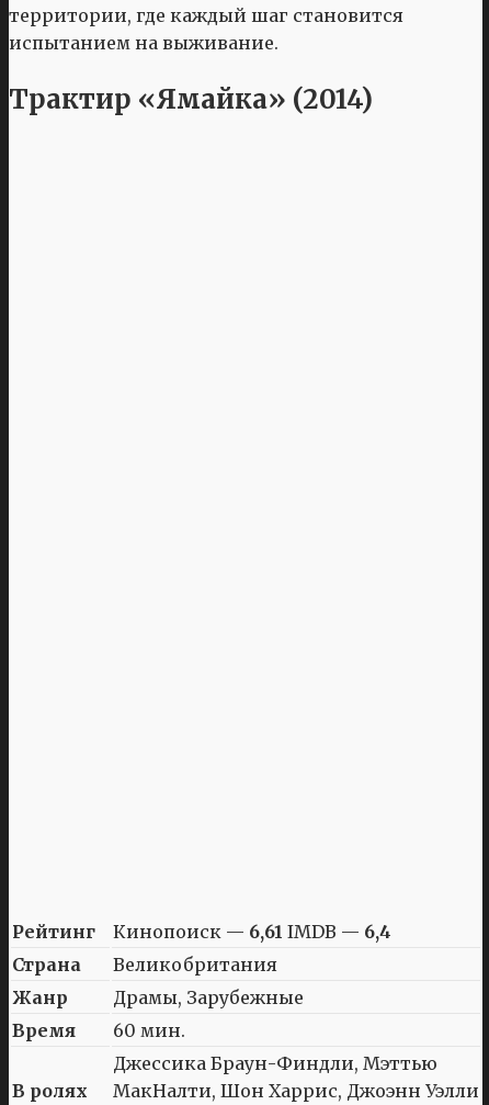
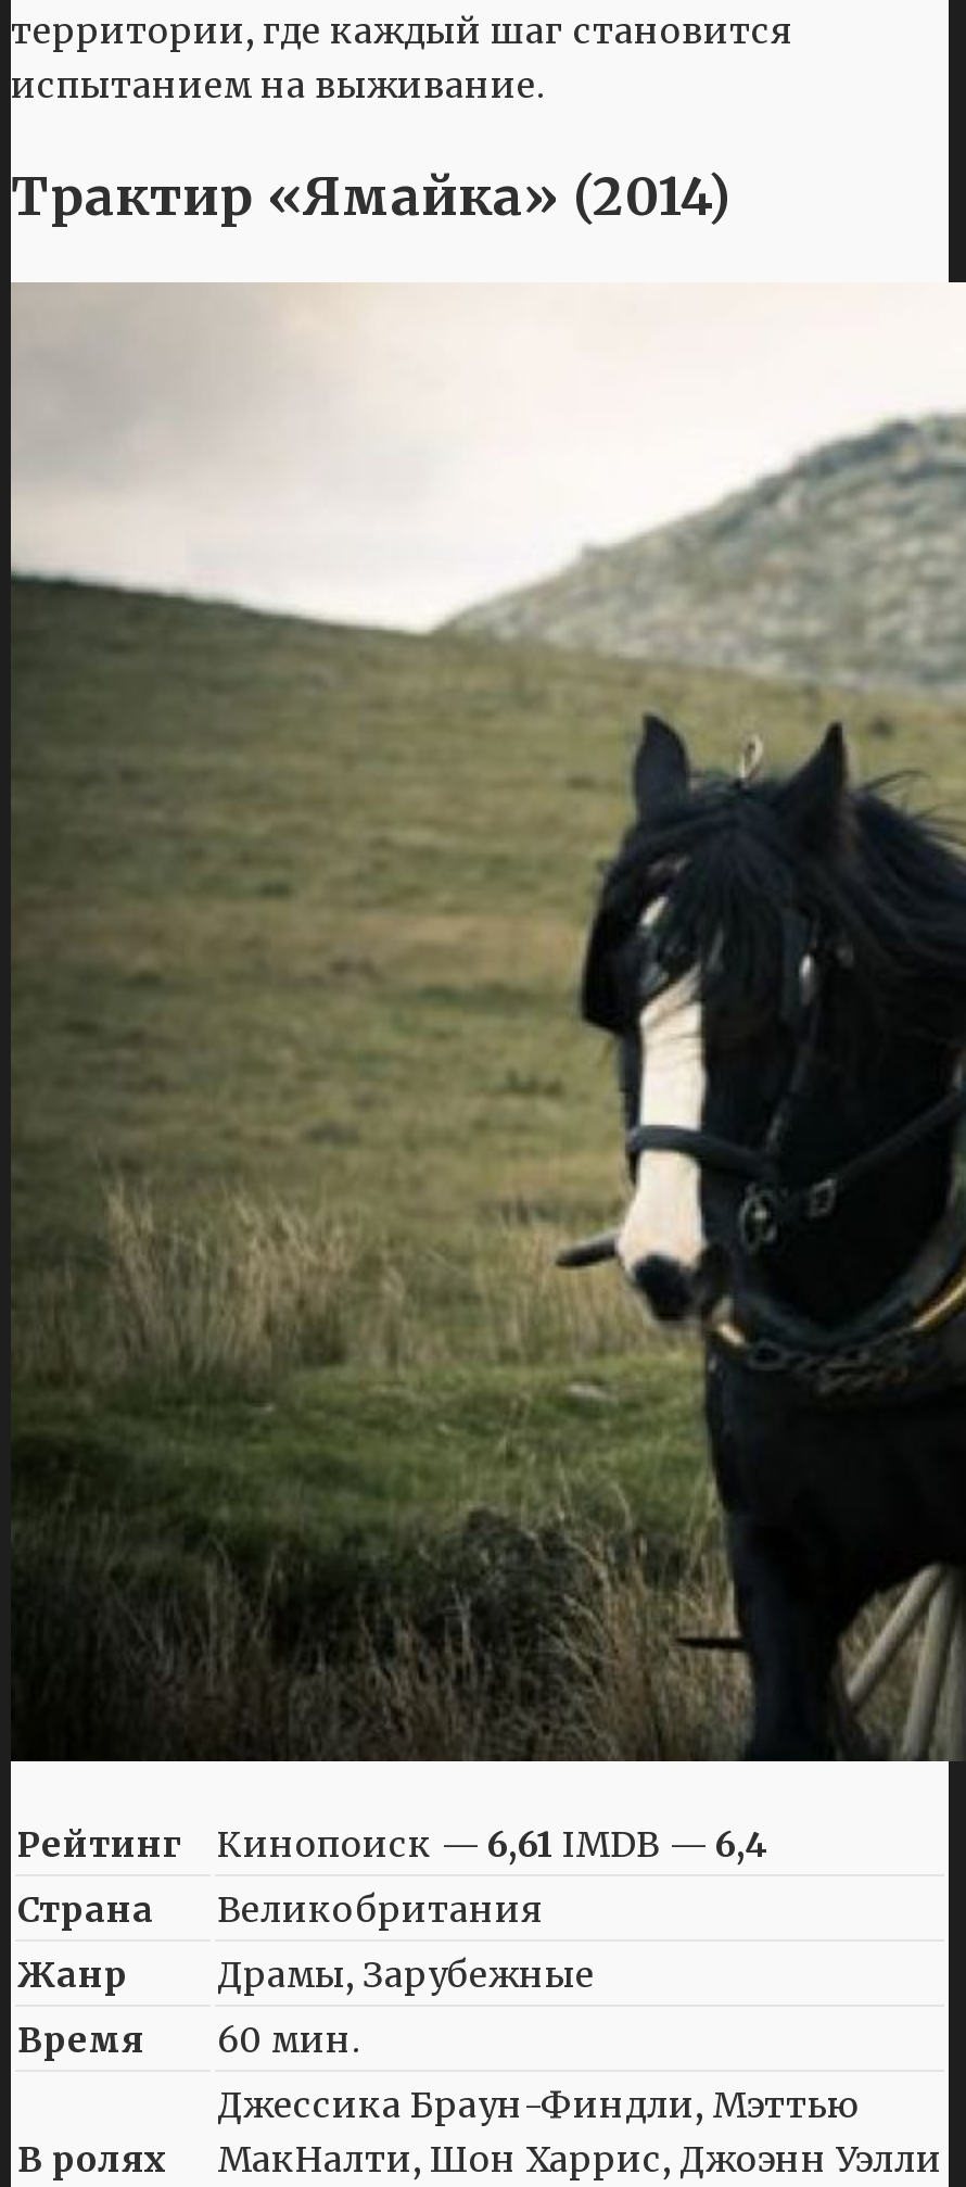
none -> [11,280,959,1763] [image]

